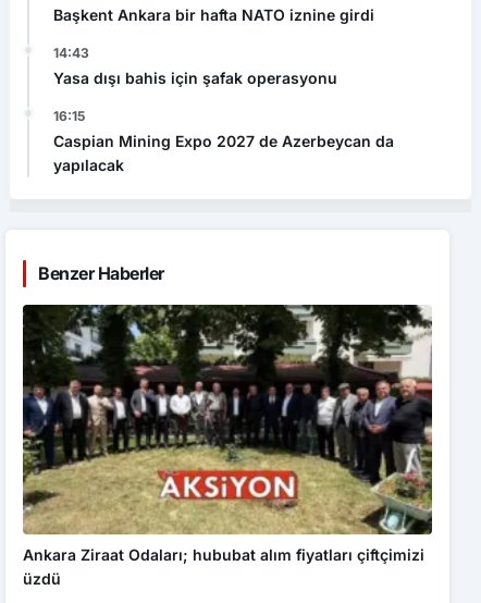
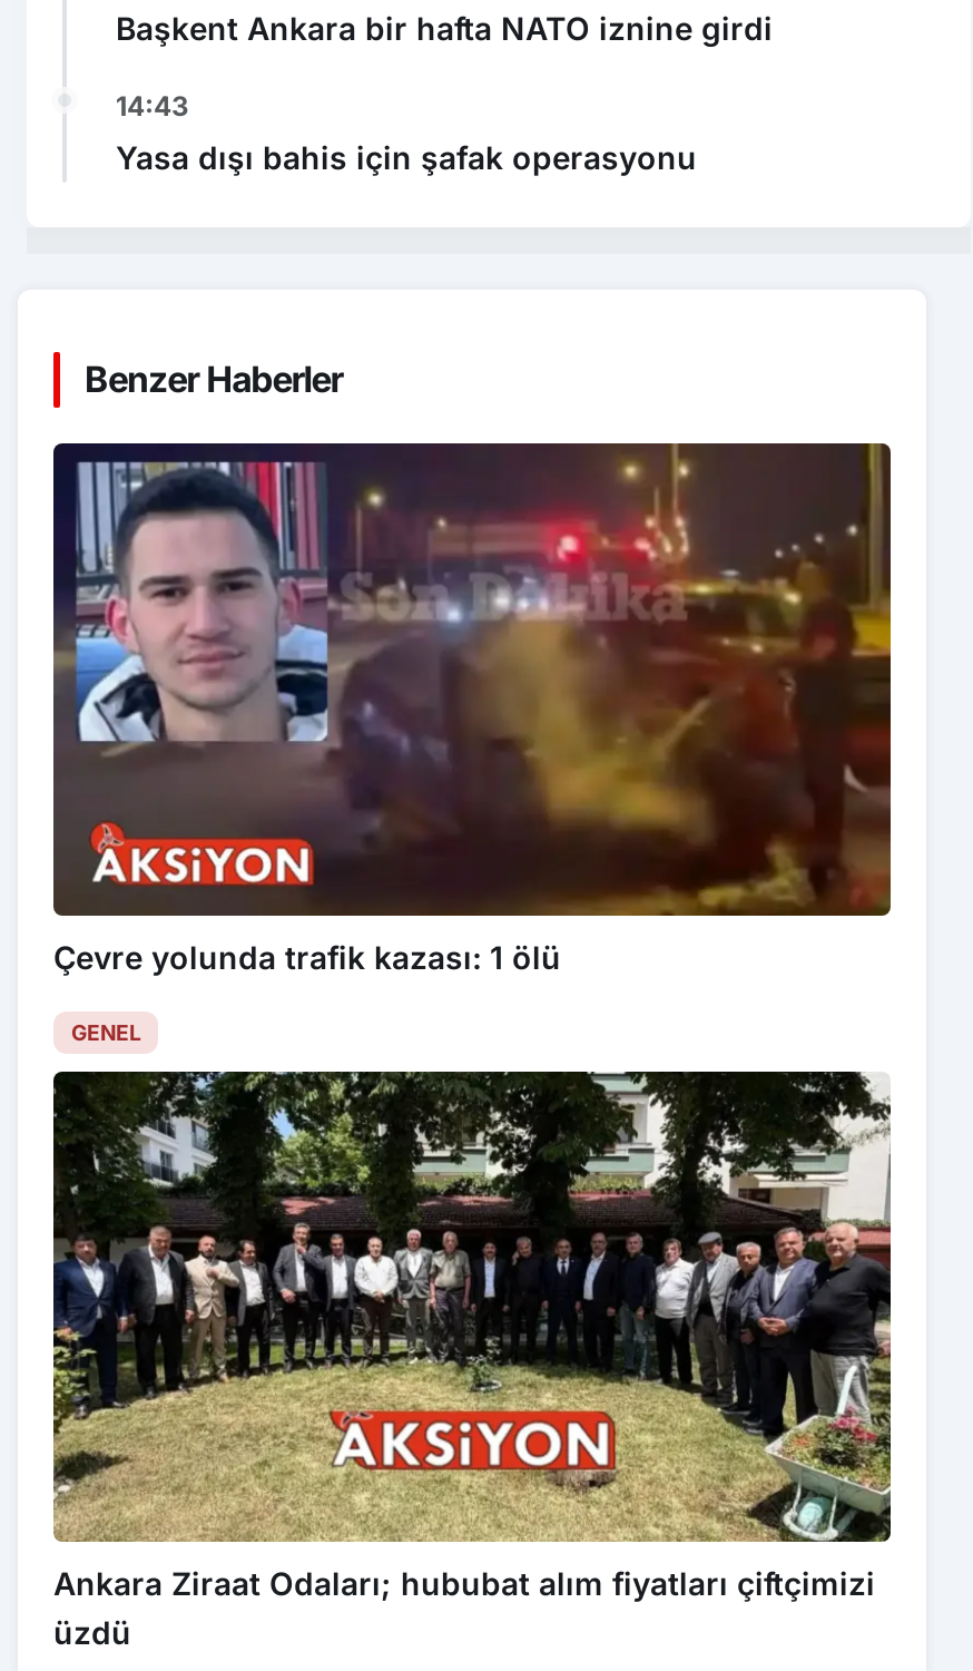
[53,108,394,174] 16:15 | Caspian Mining Expo 2027 de Azerbeycan da | yapılacak -> none
moved [38,263,164,284] -> [85,357,342,401]: Benzer Haberler
none -> [51,441,893,1044] [image] | Çevre yolunda trafik kazası: 1 ölü | GENEL

